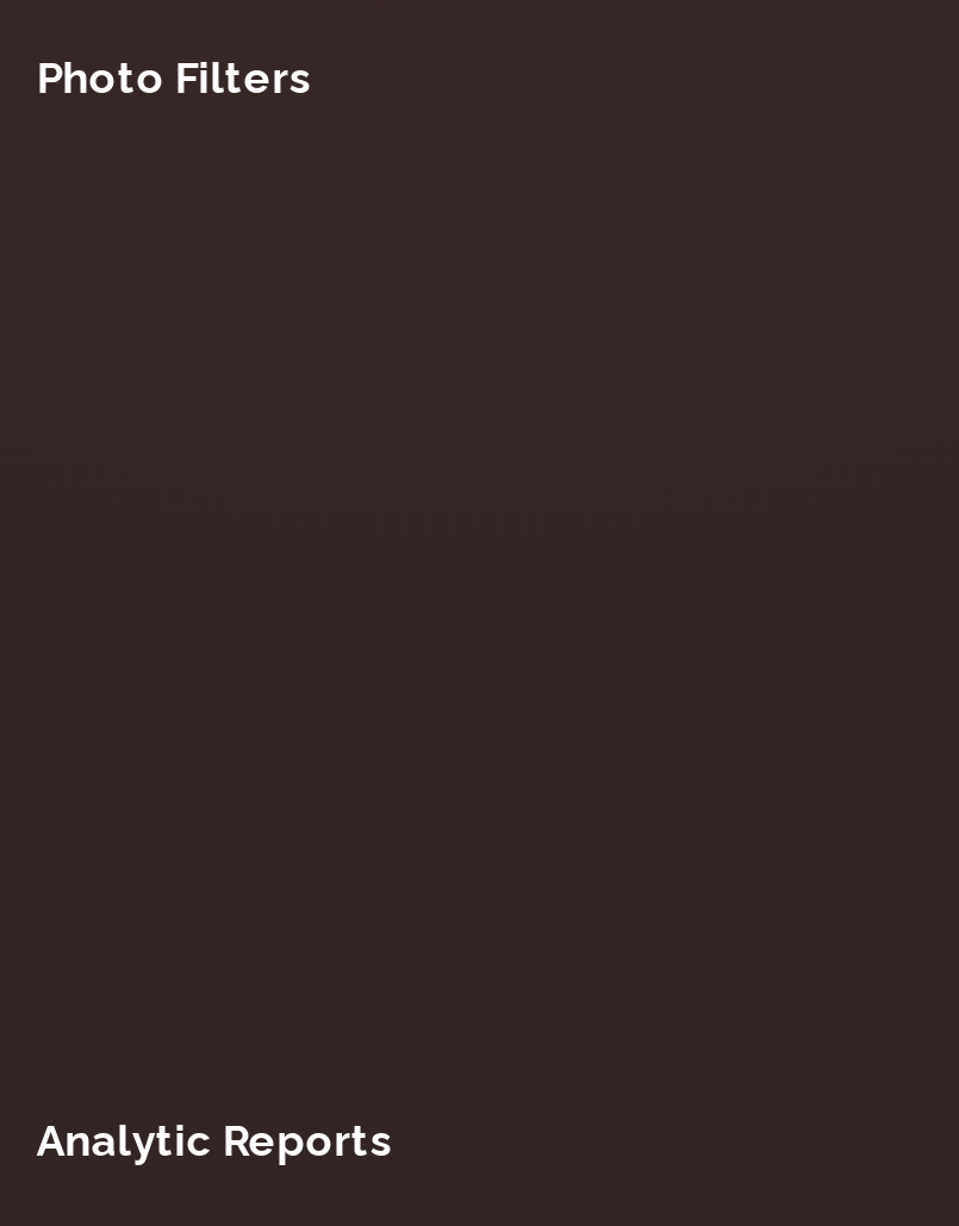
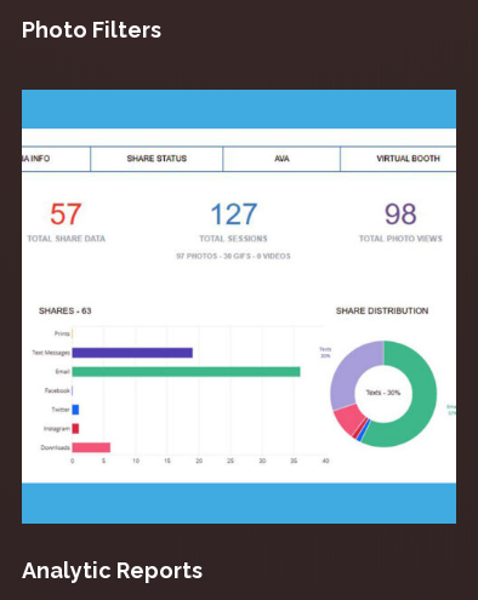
none -> [21,88,457,525] [image]

